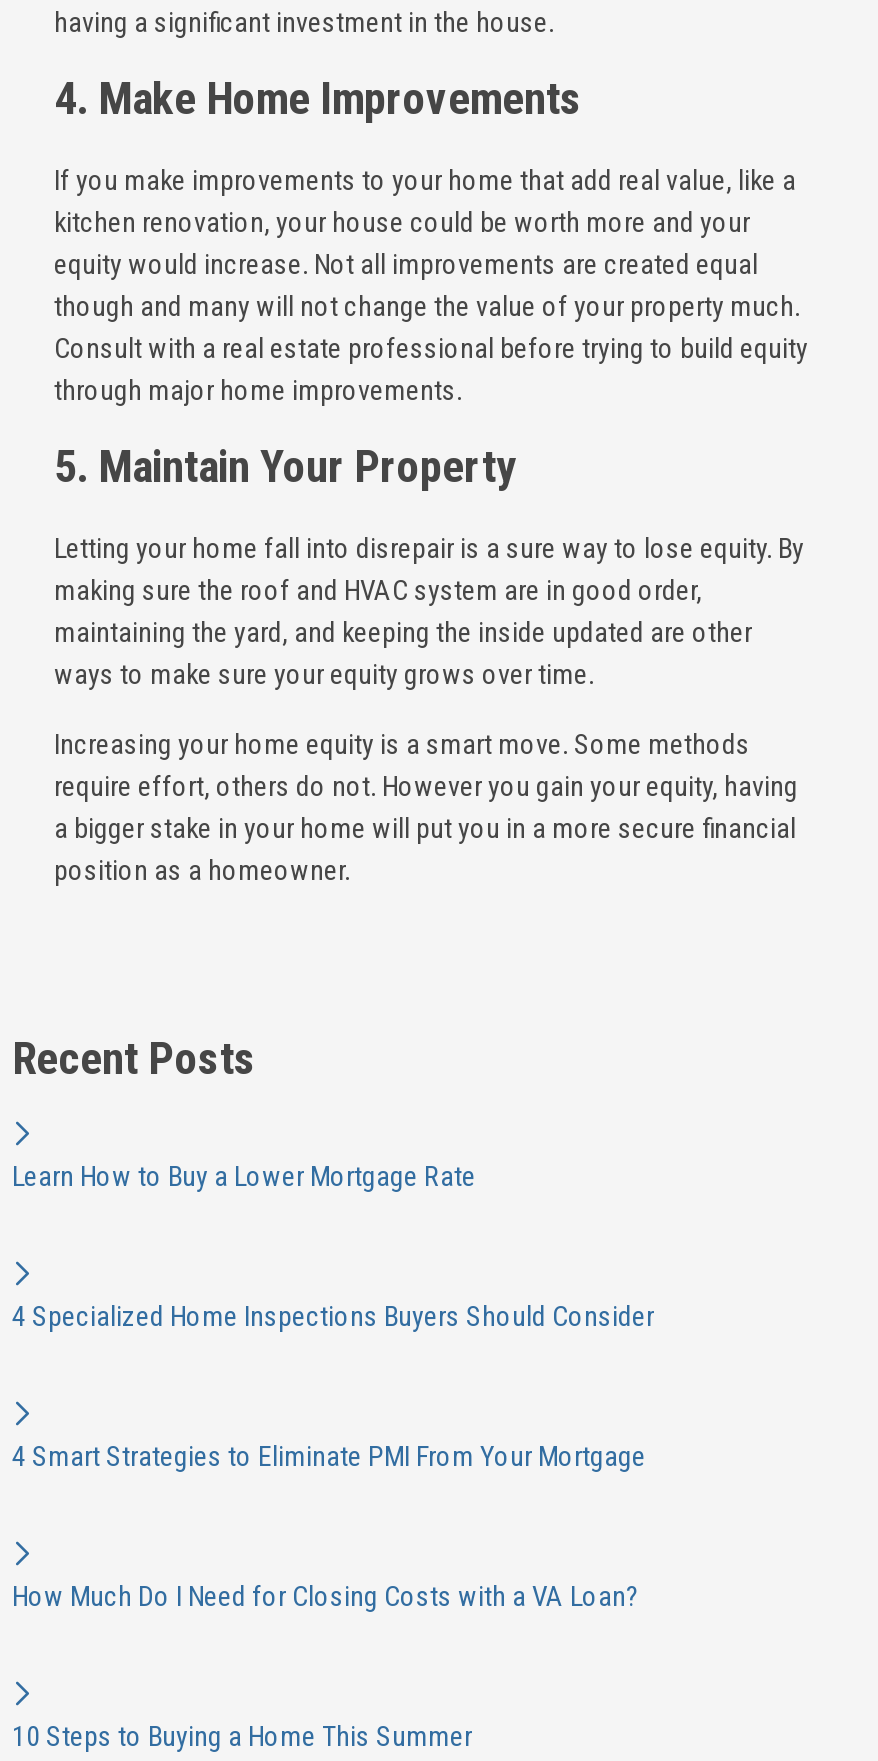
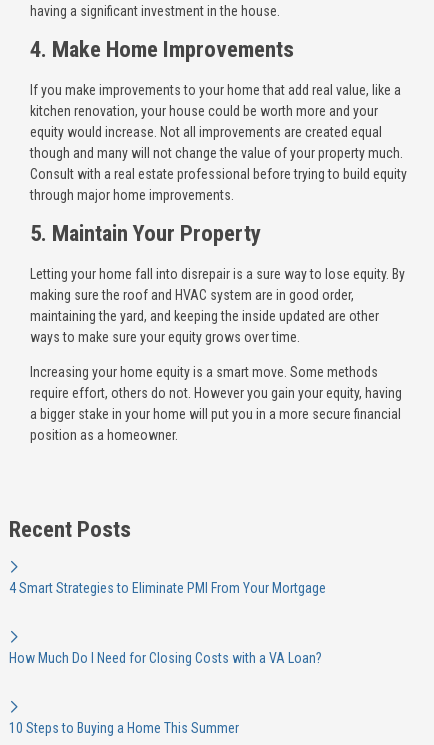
[12,1160,476,1192] Learn How to Buy a Lower Mortgage Rate -> none
[12,1300,654,1332] 4 Specialized Home Inspections Buyers Should Consider -> none

